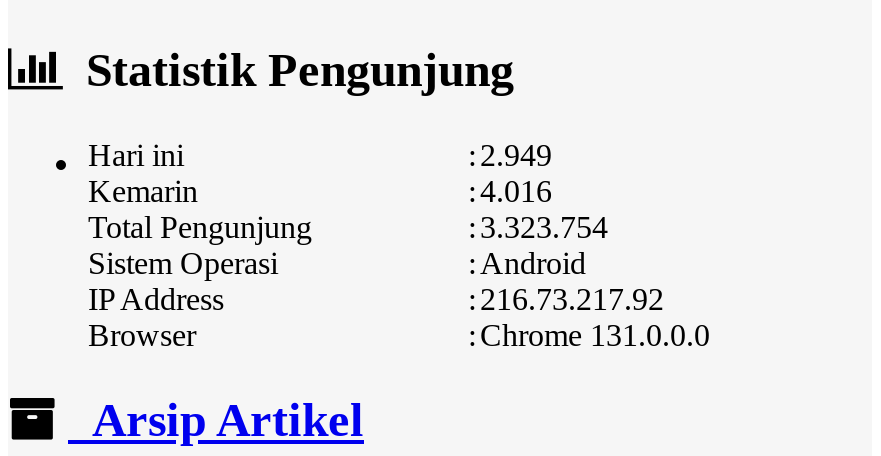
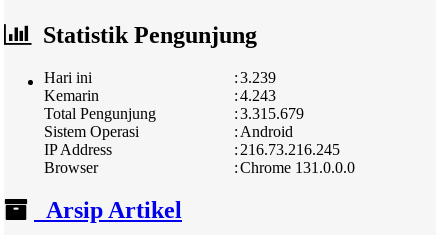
[468,137,552,171] : 2.949 -> [234,69,276,86] : 3.239
[468,173,552,207] : 4.016 -> [234,87,276,104] : 4.243
[468,209,608,243] : 3.323.754 -> [234,105,304,122] : 3.315.679
[468,281,664,315] : 216.73.217.92 -> [234,141,340,158] : 216.73.216.245

